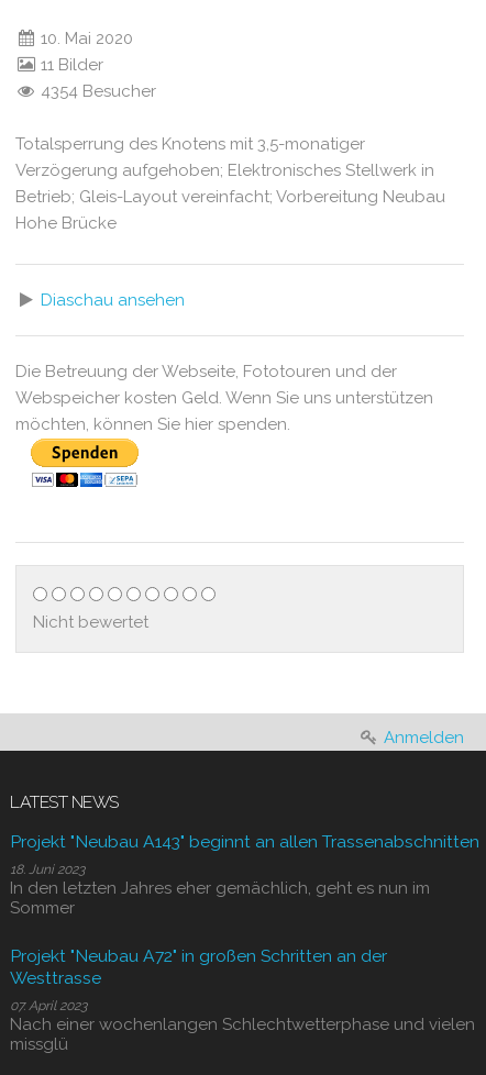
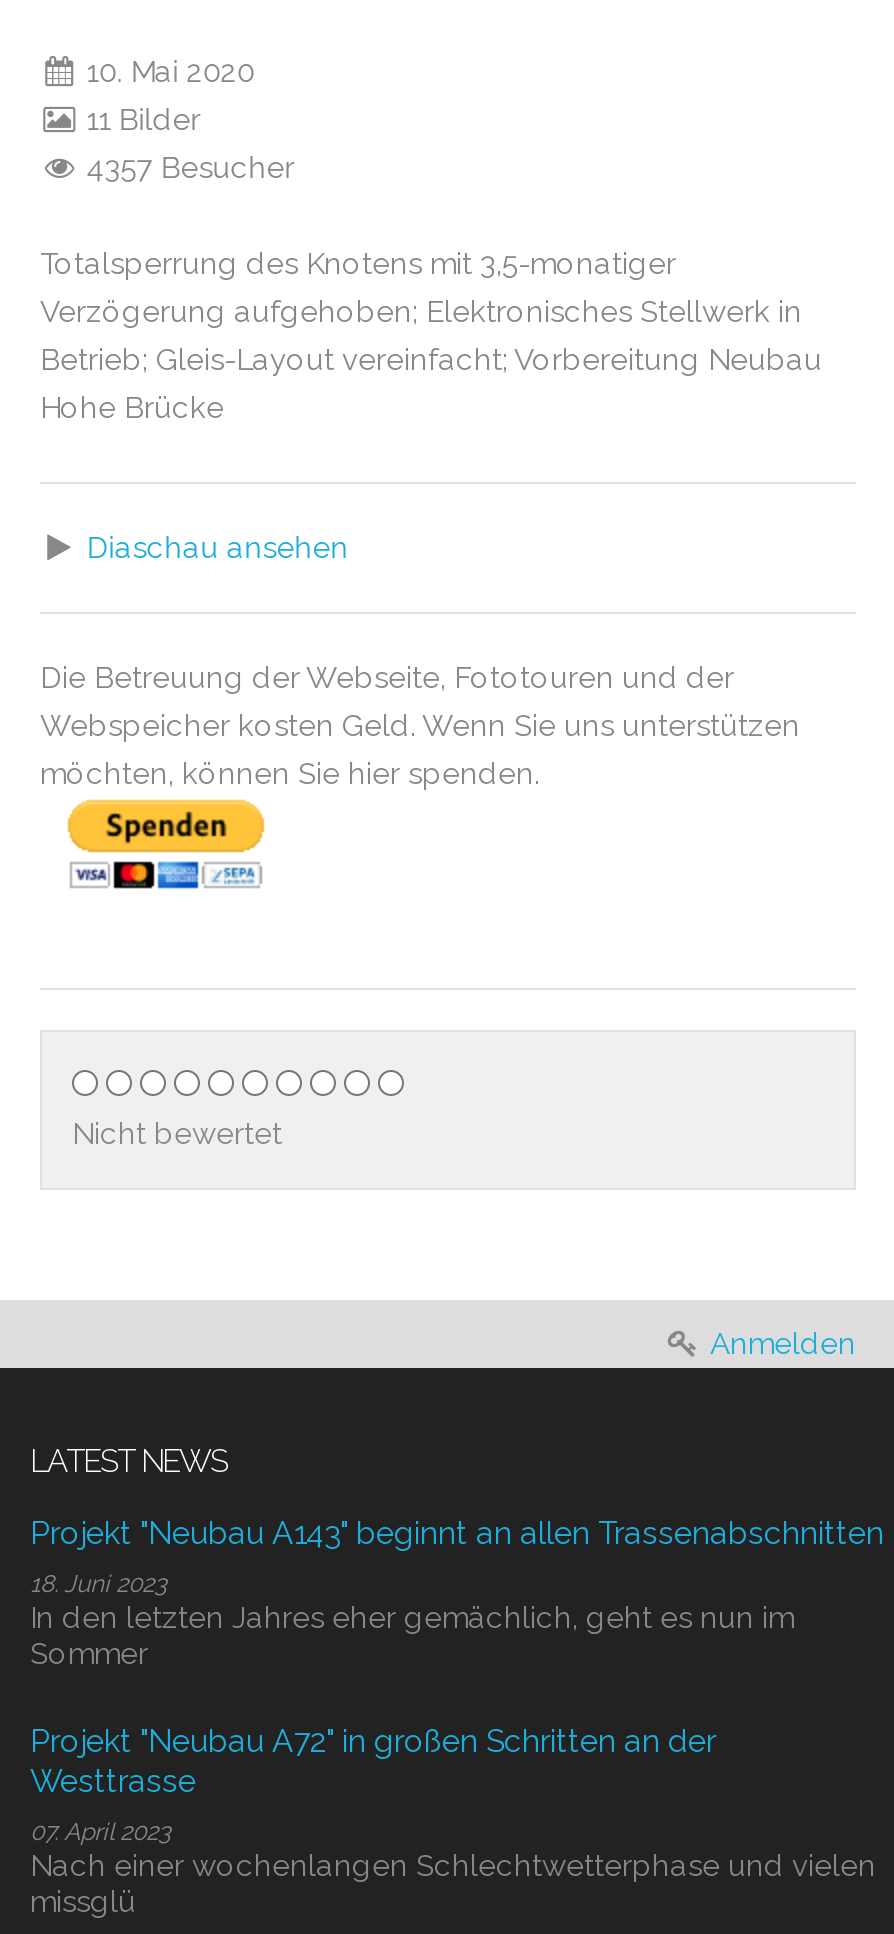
[37,81,156,101] 4354 Besucher -> [79,150,295,186] 4357 Besucher

